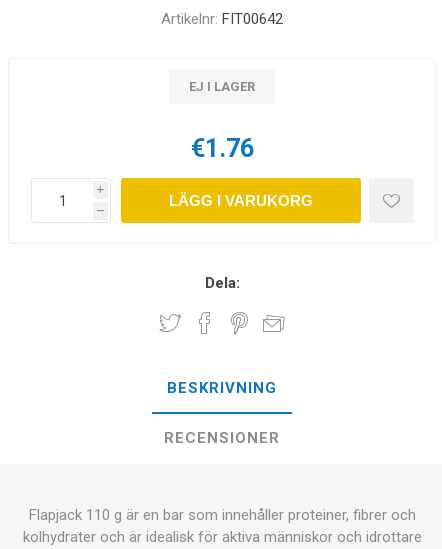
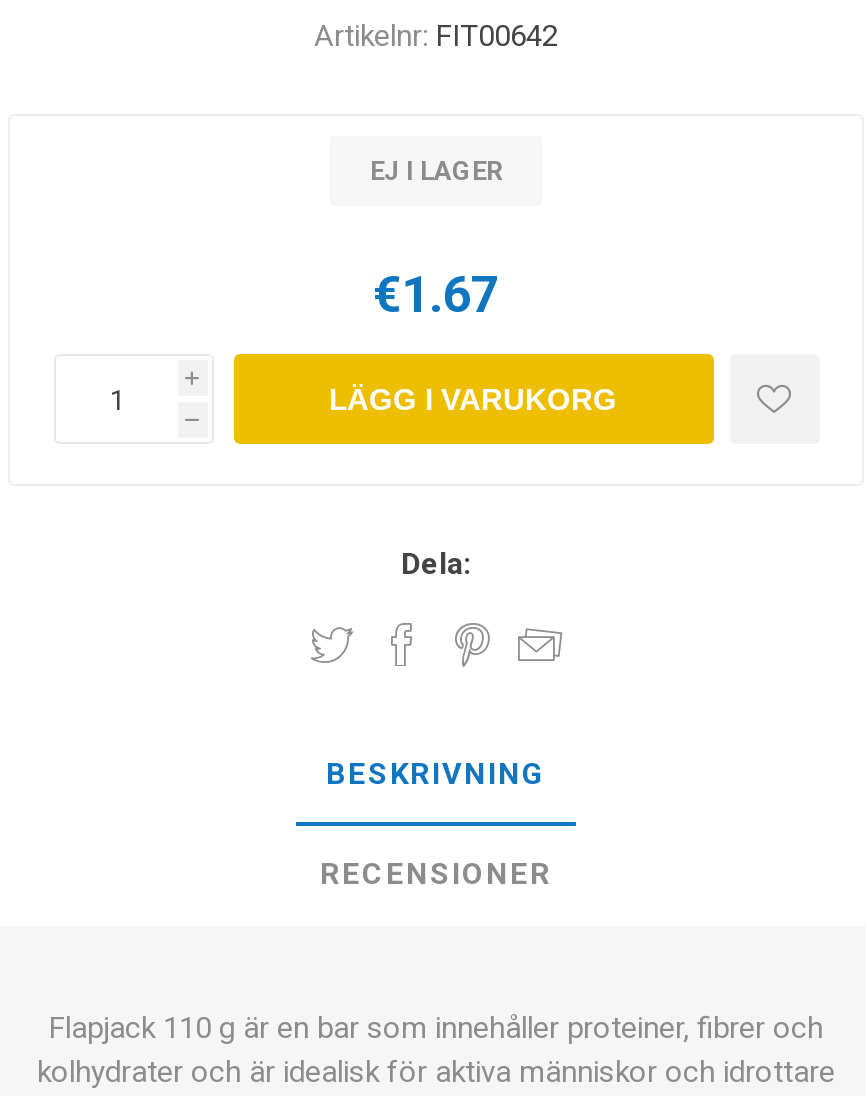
[190,134,253,163] €1.76 -> [373,266,499,324] €1.67

